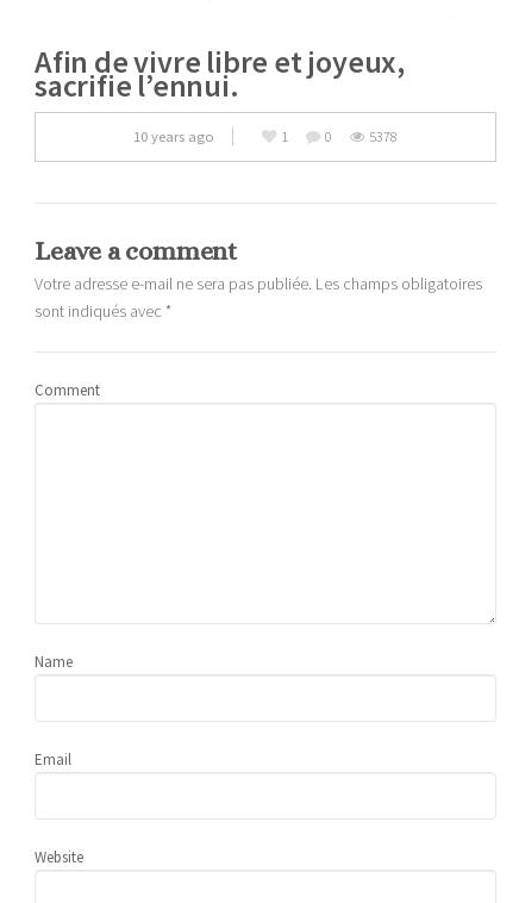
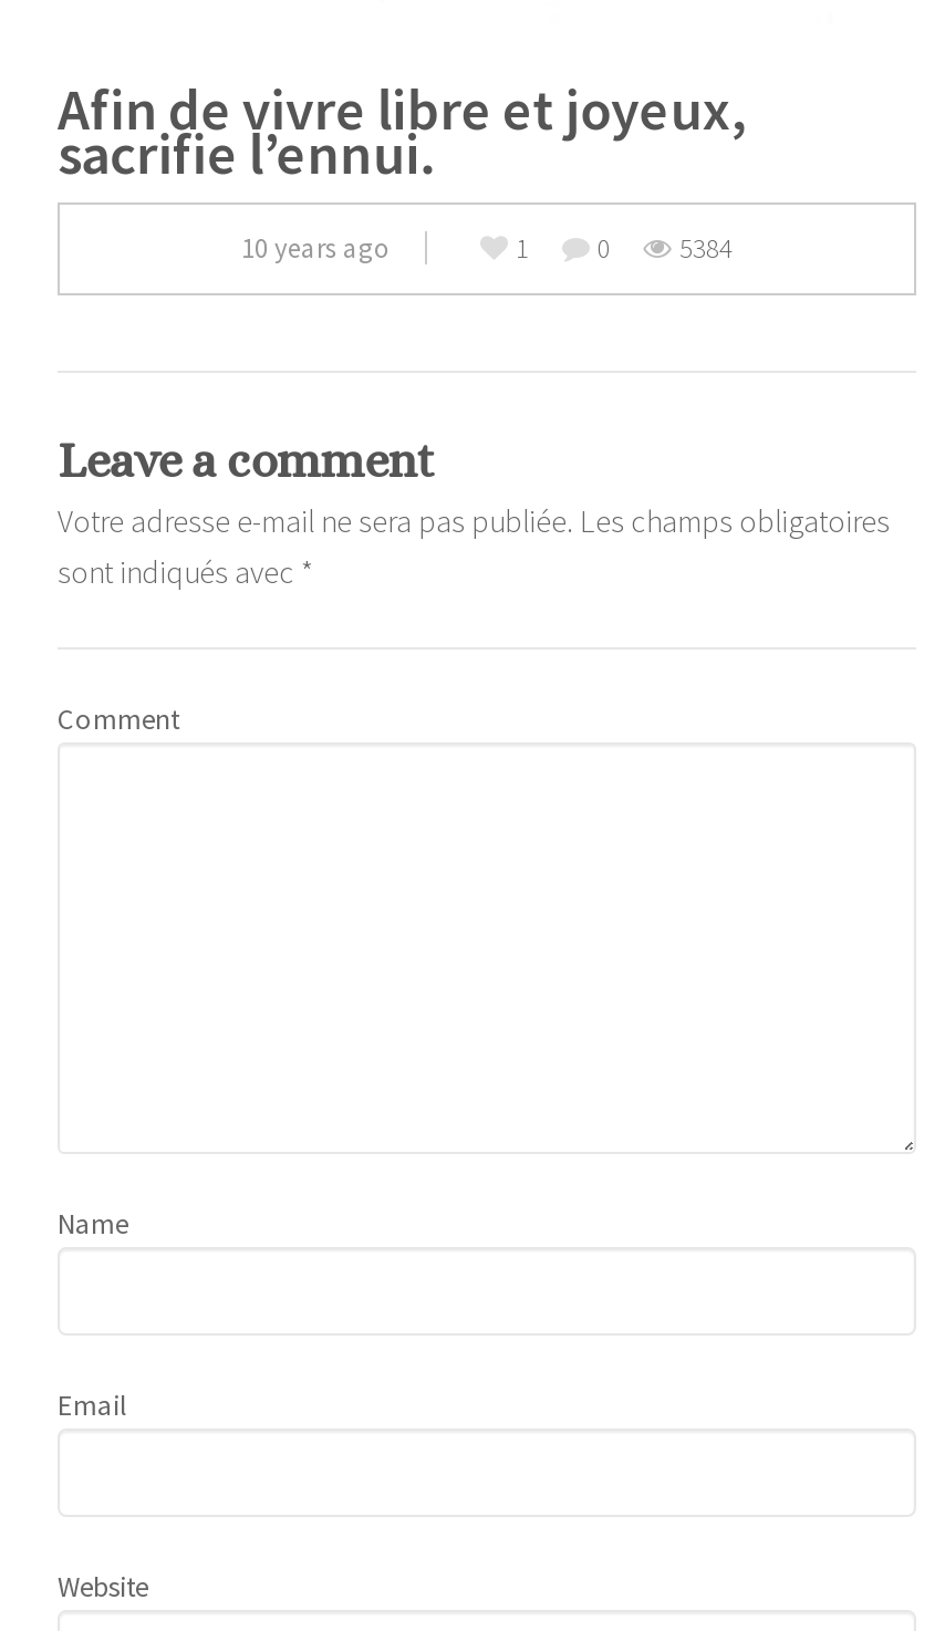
[281,127,398,145] 1 0 5378 -> [516,231,733,264] 1 0 5384

